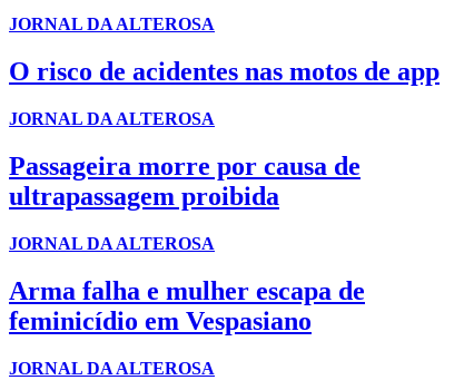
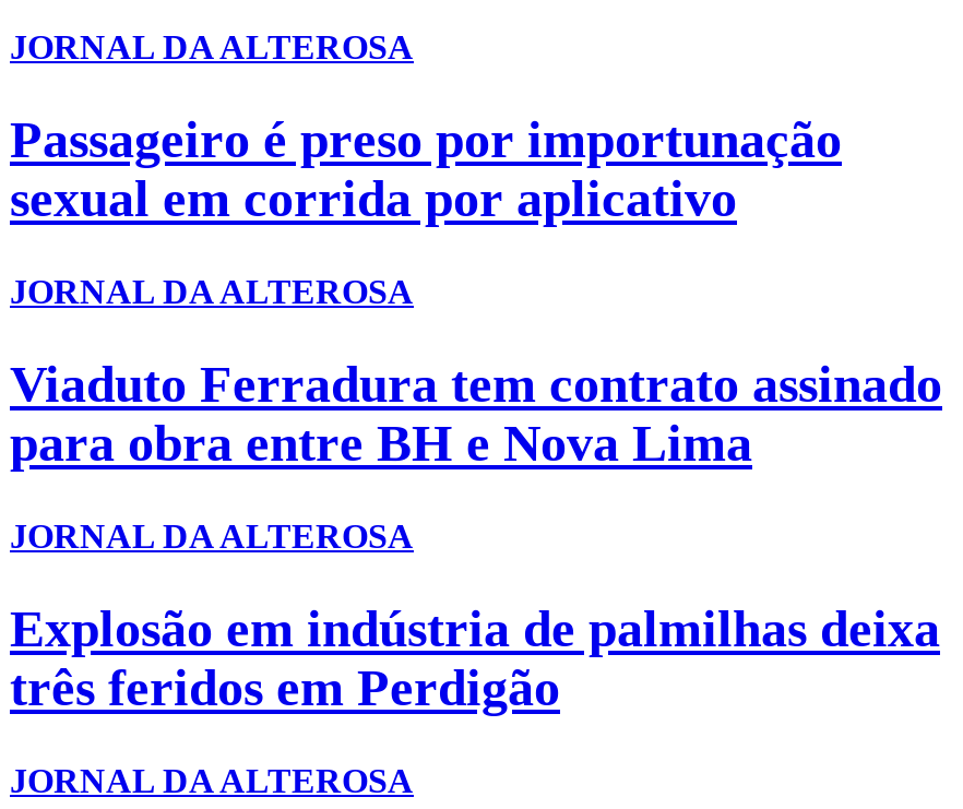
[9,57,440,86] O risco de acidentes nas motos de app -> [10,112,842,228] Passageiro é preso por importunação | sexual em corrida por aplicativo
[9,152,361,211] Passageira morre por causa de | ultrapassagem proibida -> [10,356,942,472] Viaduto Ferradura tem contrato assinado | para obra entre BH e Nova Lima
[9,276,365,335] Arma falha e mulher escapa de | feminicídio em Vespasiano -> [10,600,940,716] Explosão em indústria de palmilhas deixa | três feridos em Perdigão

